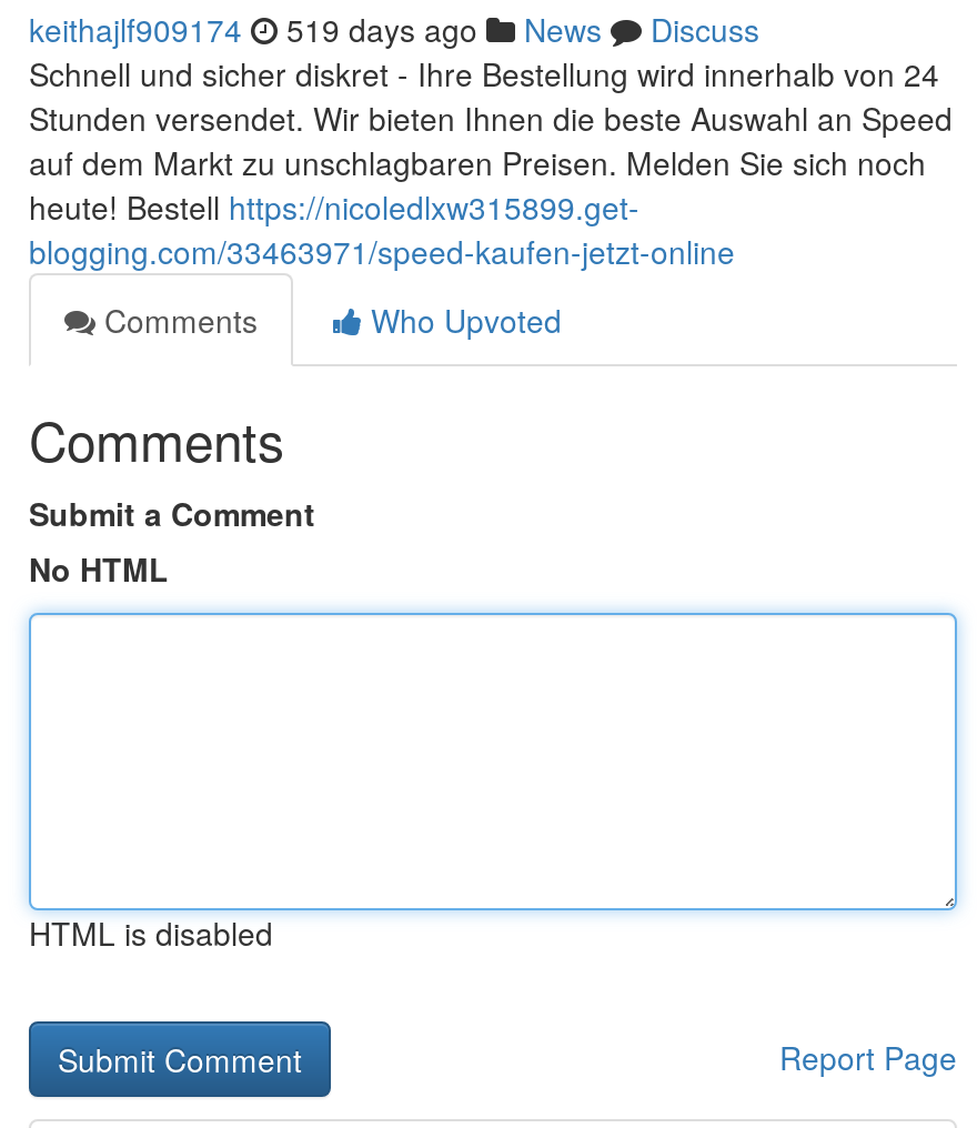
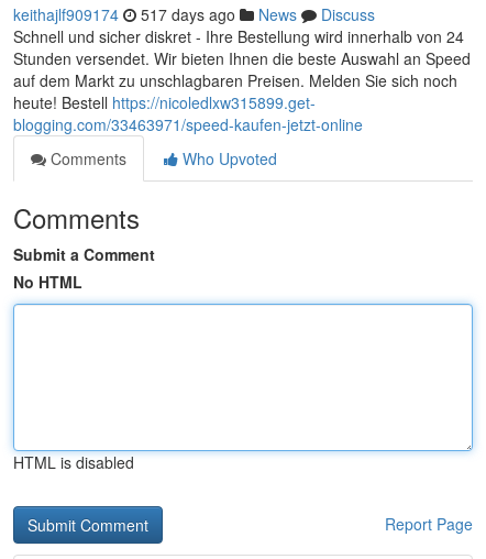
[29,7,759,51] keithajlf909174 519 days ago News Discuss -> [13,3,375,25] keithajlf909174 517 days ago News Discuss

